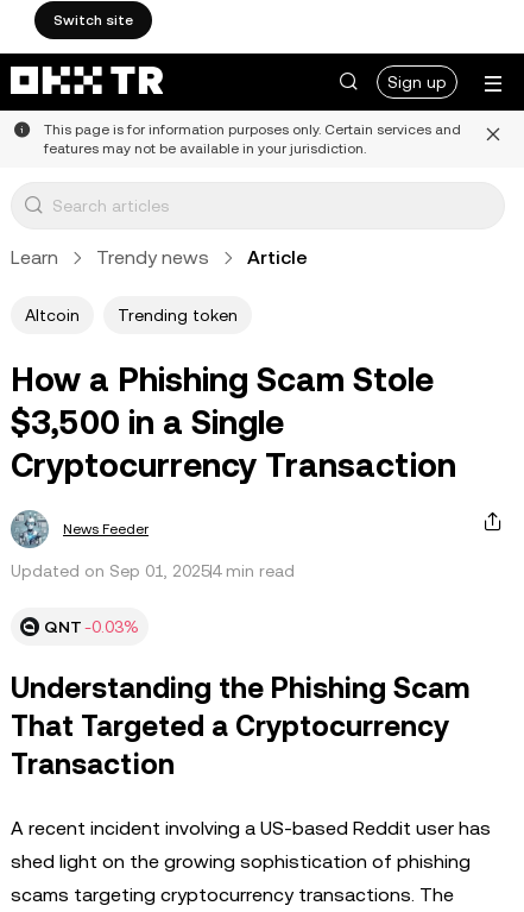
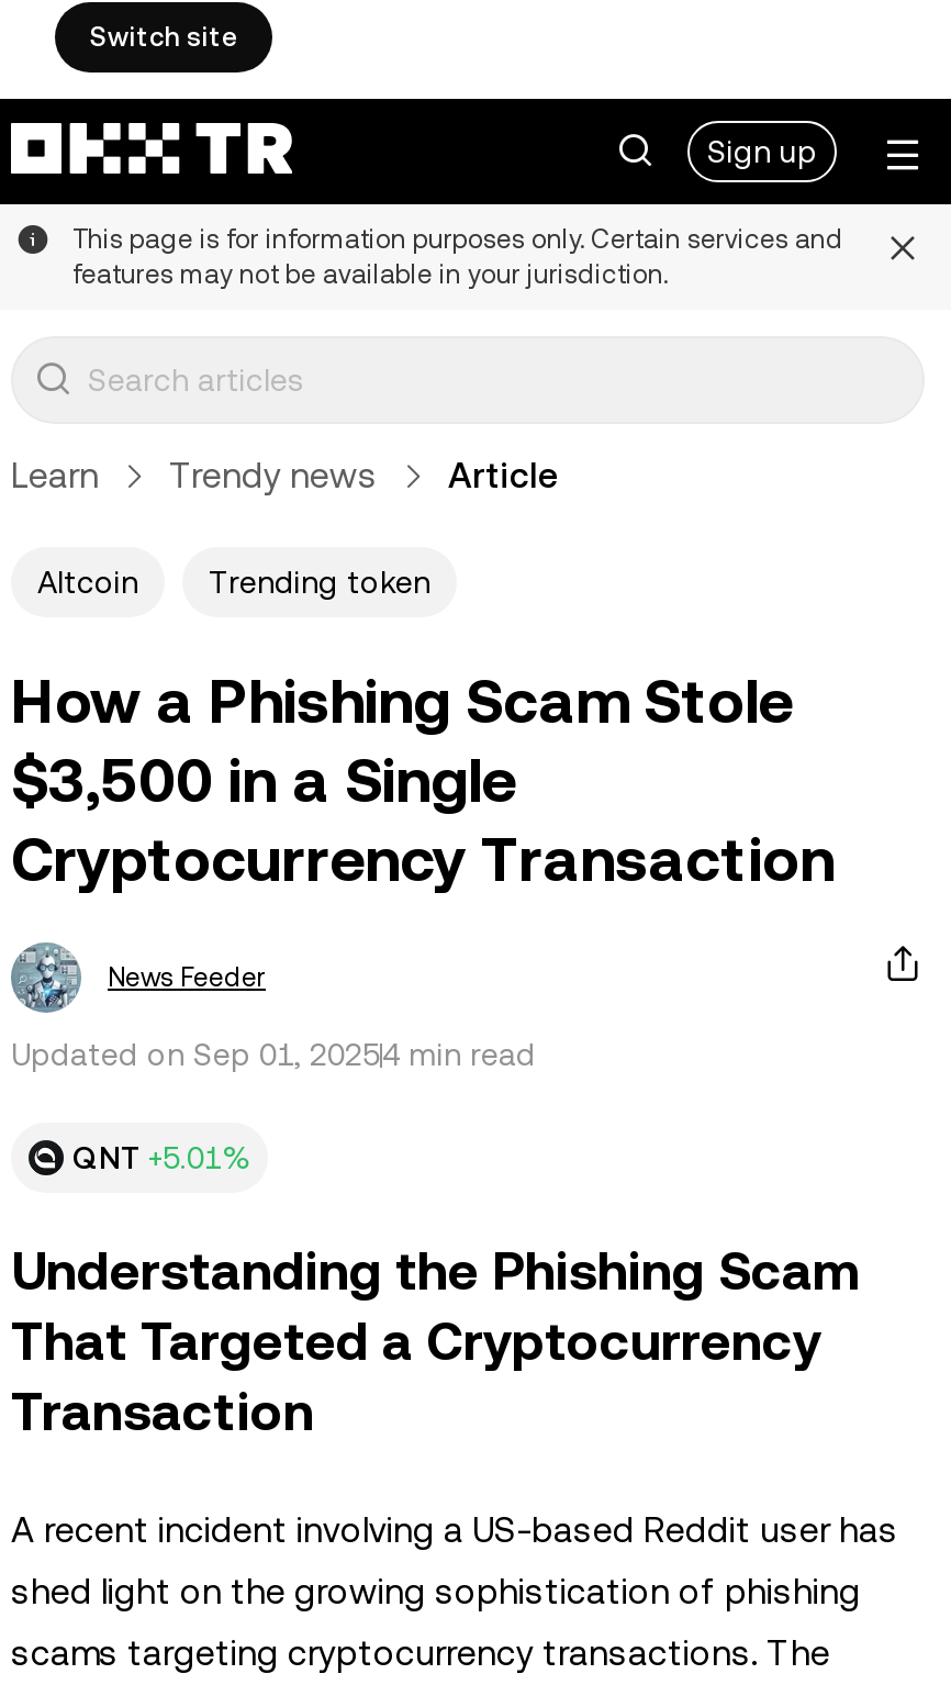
[44,617,139,636] QNT -0.03% -> [72,1140,250,1175] QNT +5.01%

